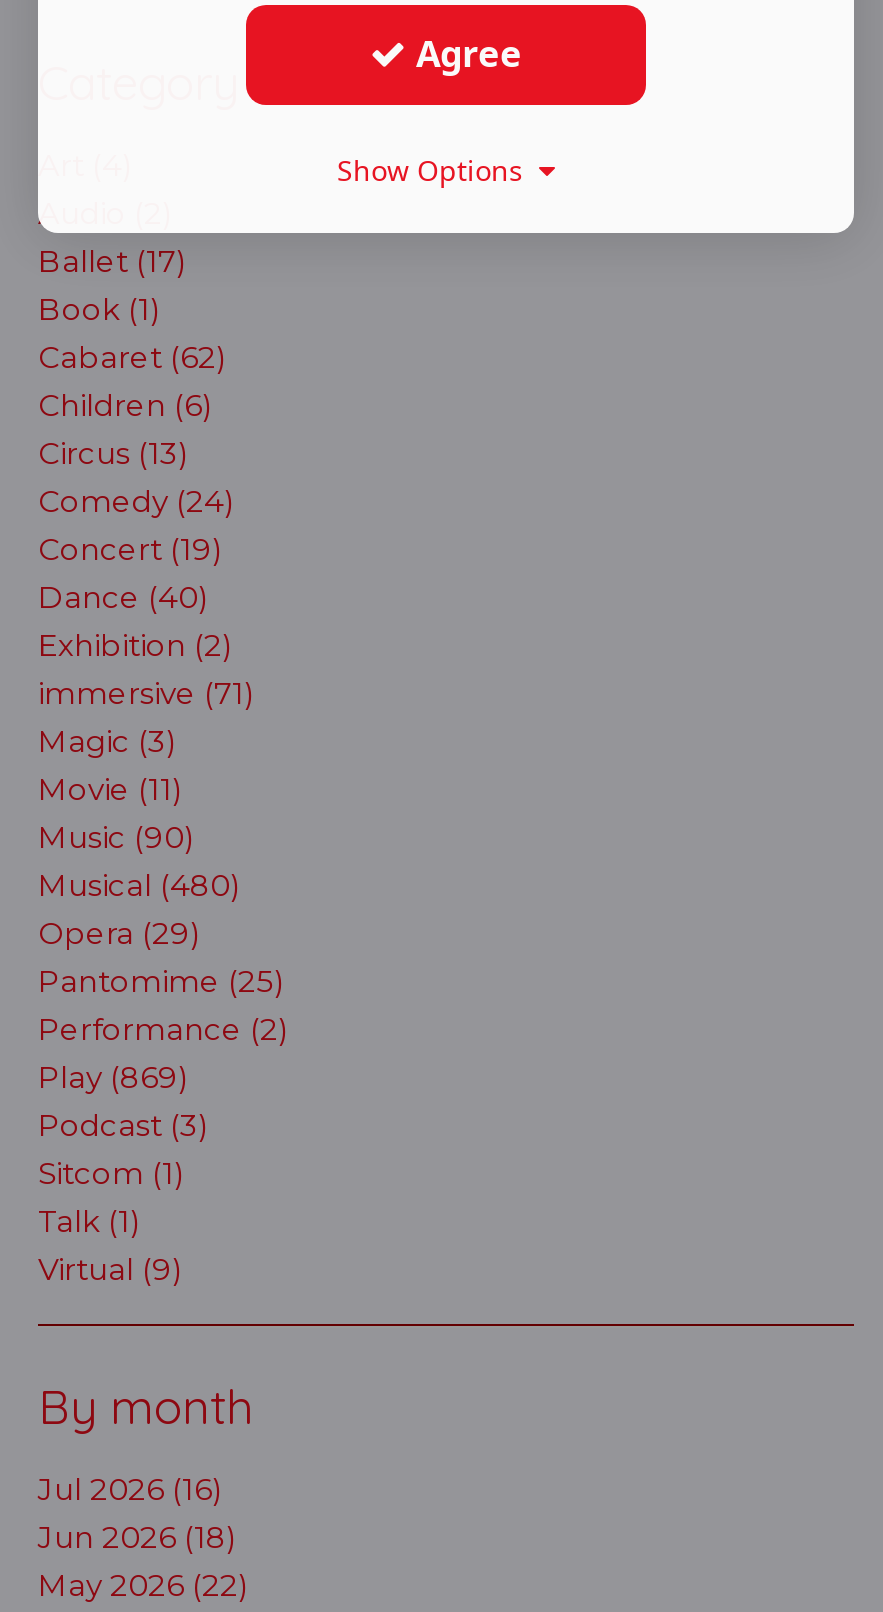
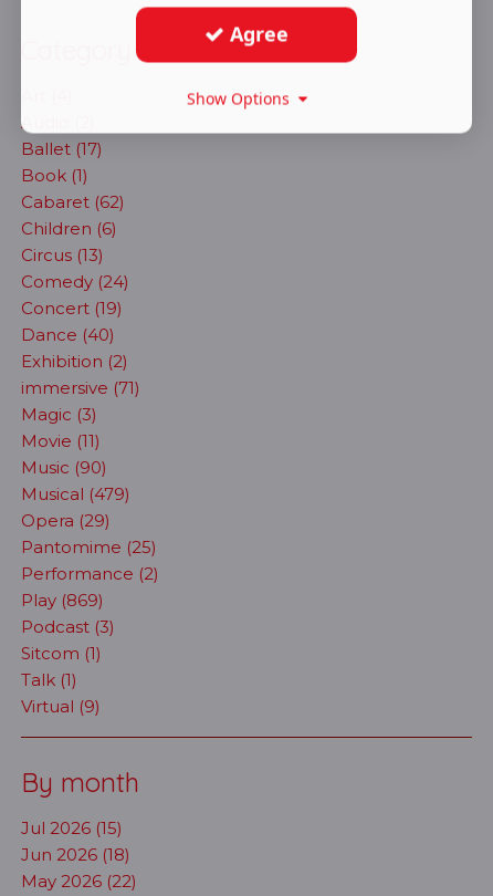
[38,866,240,904] Musical (480) -> [21,483,130,504] Musical (479)
[38,1470,222,1508] Jul 2026 (16) -> [21,817,123,838] Jul 2026 (15)

